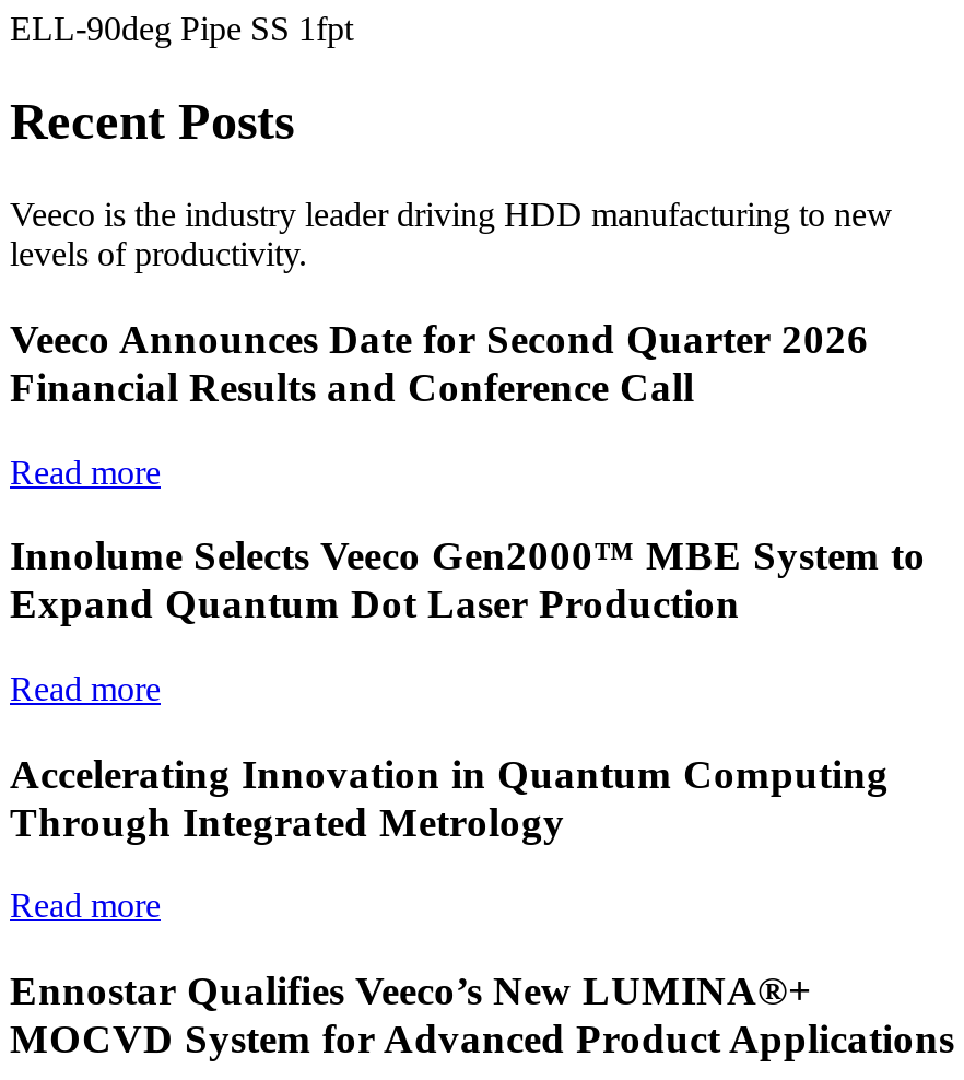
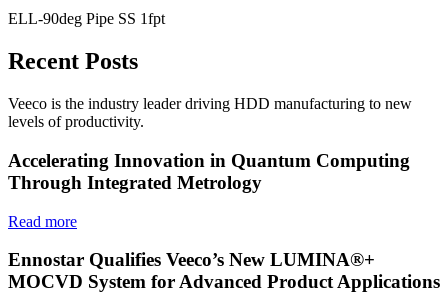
[10,316,926,707] Veeco Announces Date for Second Quarter 2026 | Financial Results and Conference Call | Read more | Innolume Selects Veeco Gen2000™ MBE System to | Expand Quantum Dot Laser Production | Read more -> none

